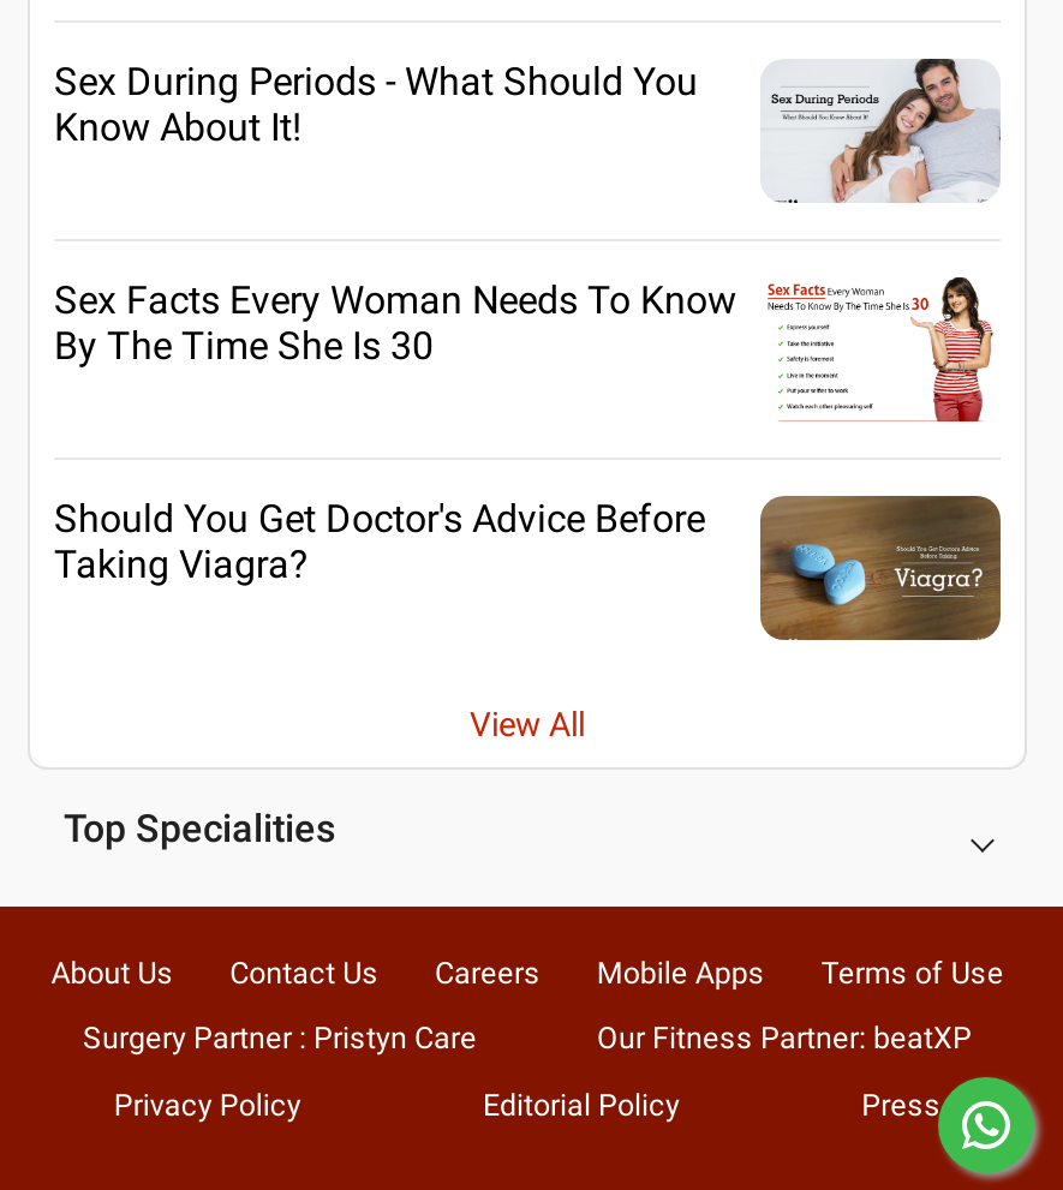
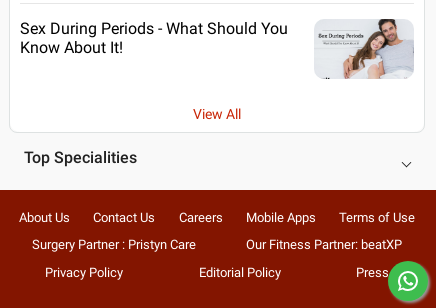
[54,275,993,424] [image] | Sex Facts Every Woman Needs To Know | By The Time She Is 30 -> none
[54,494,1003,642] [image] | Should You Get Doctor's Advice Before | Taking Viagra? -> none

